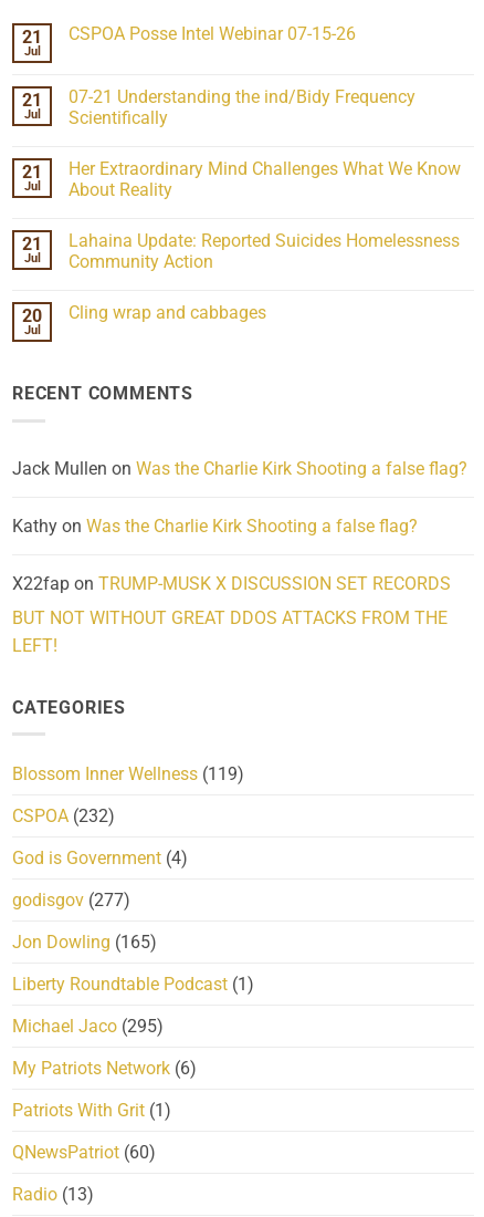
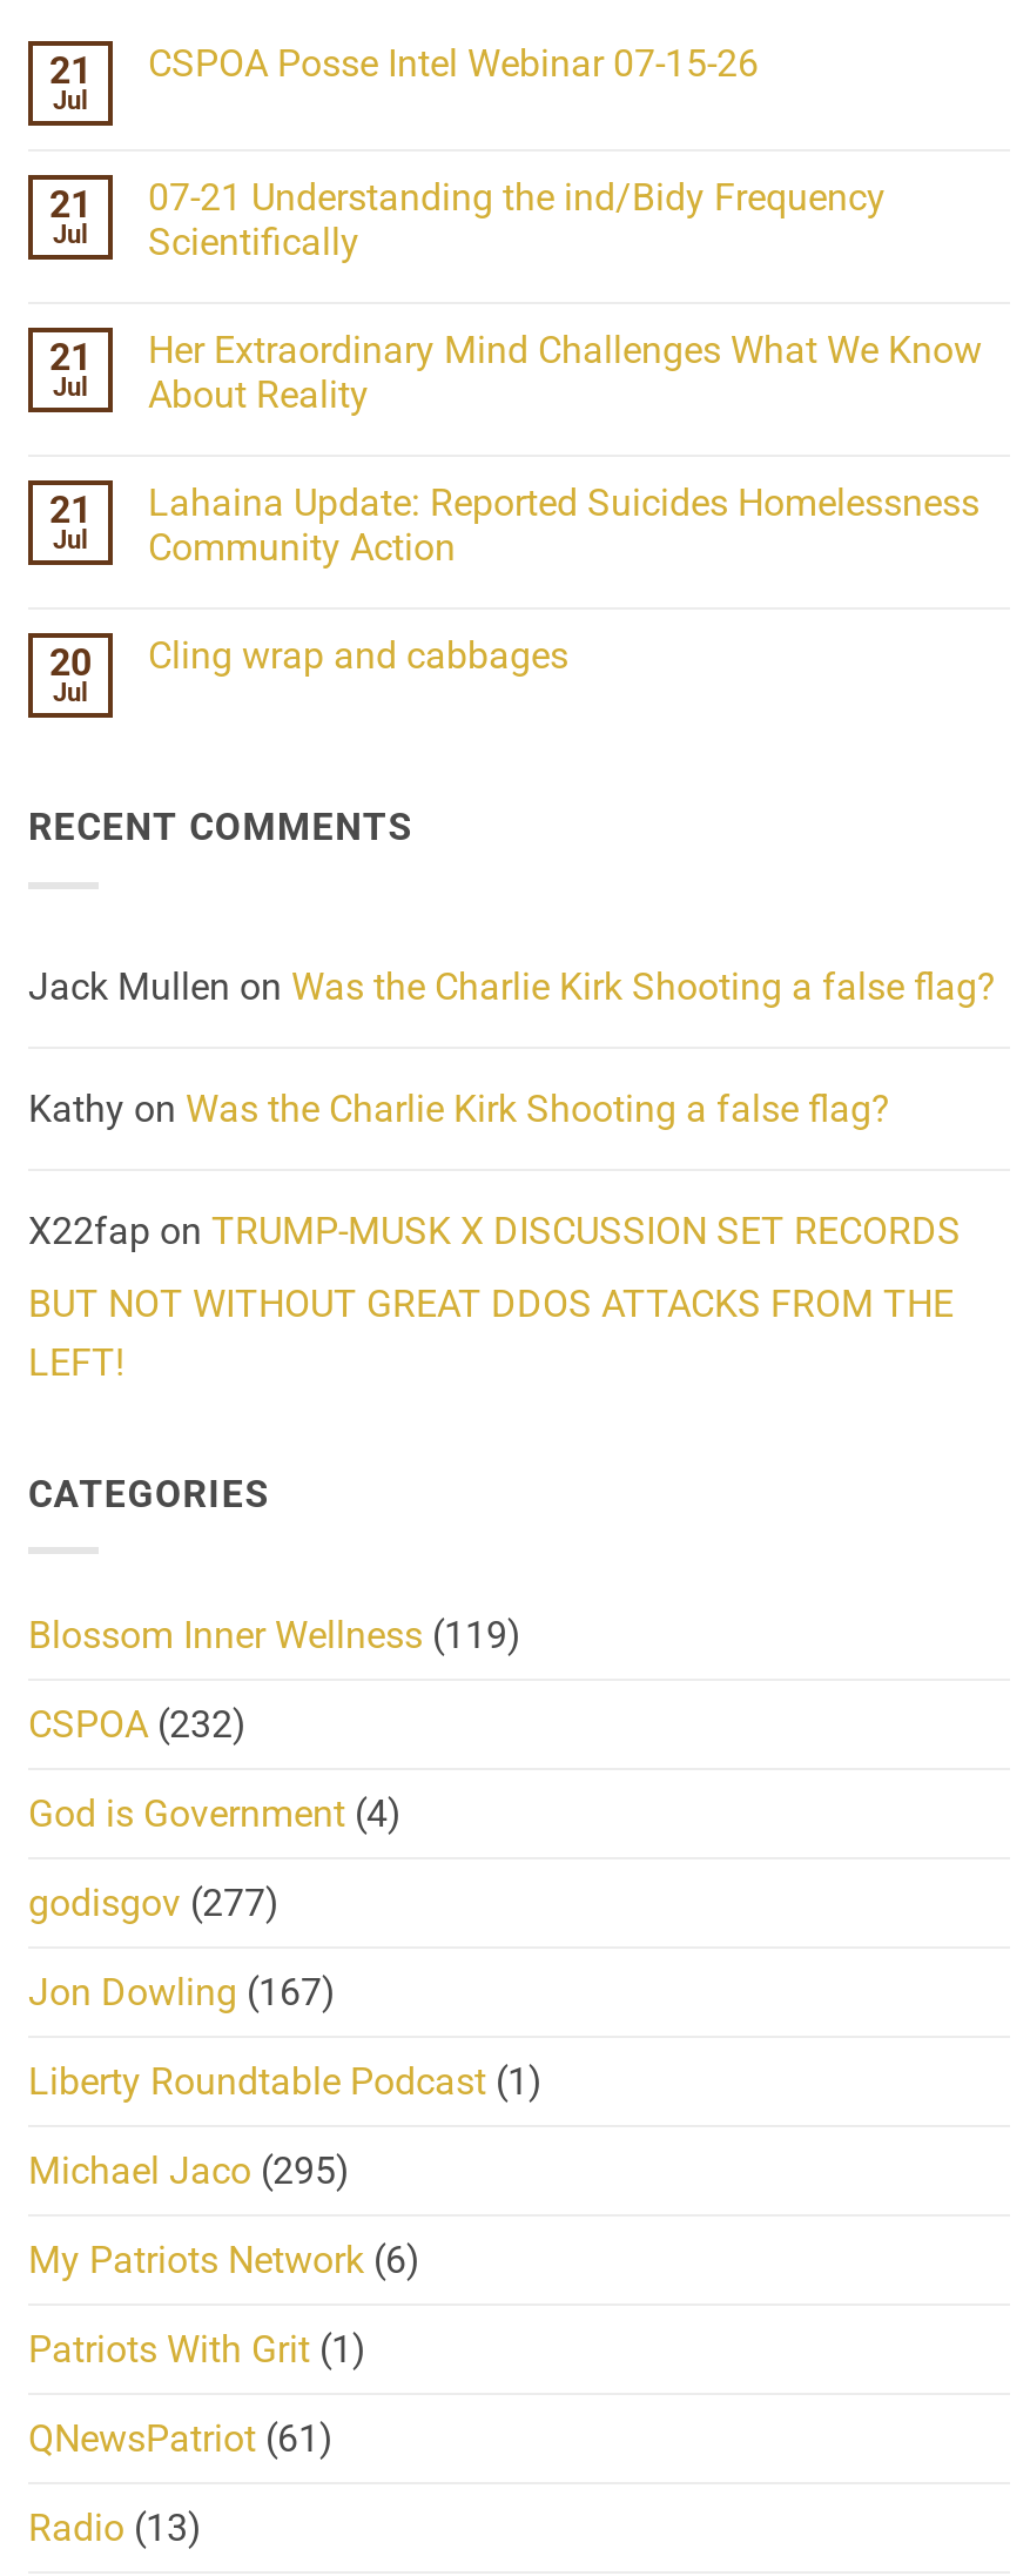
[12,932,157,953] Jon Dowling (165) -> [28,1970,336,2015] Jon Dowling (167)
[12,1142,156,1163] QNewsPatriot (60) -> [28,2417,334,2461] QNewsPatriot (61)

